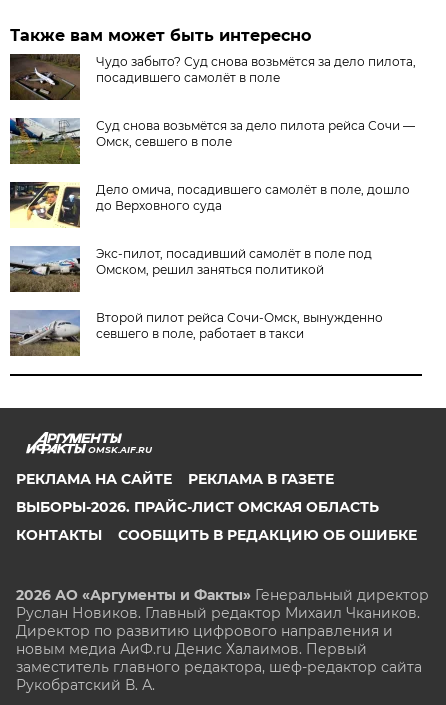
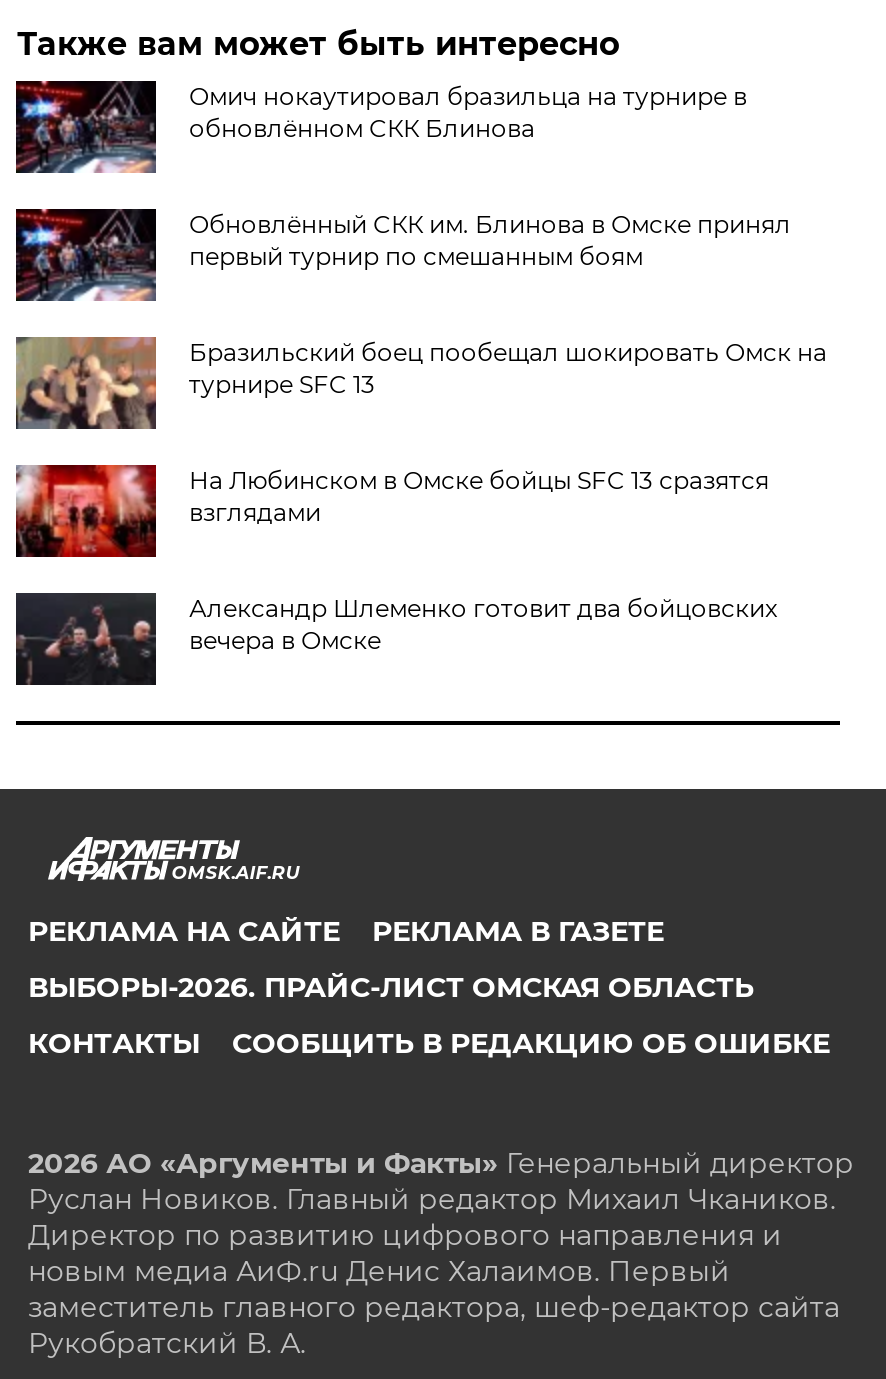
[10,53,416,101] [image] | Чудо забыто? Суд снова возьмётся за дело пилота, | посадившего самолёт в поле -> [16,79,747,175] [image] | Омич нокаутировал бразильца на турнире в | обновлённом СКК Блинова
[9,118,415,165] [image] | Суд снова возьмётся за дело пилота рейса Сочи — | Омск, севшего в поле -> [14,207,791,303] [image] | Обновлённый СКК им. Блинова в Омске принял | первый турнир по смешанным боям
[9,181,410,228] [image] | Дело омича, посадившего самолёт в поле, дошло | до Верховного суда -> [14,335,827,431] [image] | Бразильский боец пообещал шокировать Омск на | турнире SFC 13
[9,245,372,293] [image] | Экс-пилот, посадивший самолёт в поле под | Омском, решил заняться политикой -> [16,463,769,559] [image] | На Любинском в Омске бойцы SFC 13 сразятся | взглядами
[9,309,383,357] [image] | Второй пилот рейса Сочи-Омск, вынужденно | севшего в поле, работает в такси -> [16,591,777,687] [image] | Александр Шлеменко готовит два бойцовских | вечера в Омске

